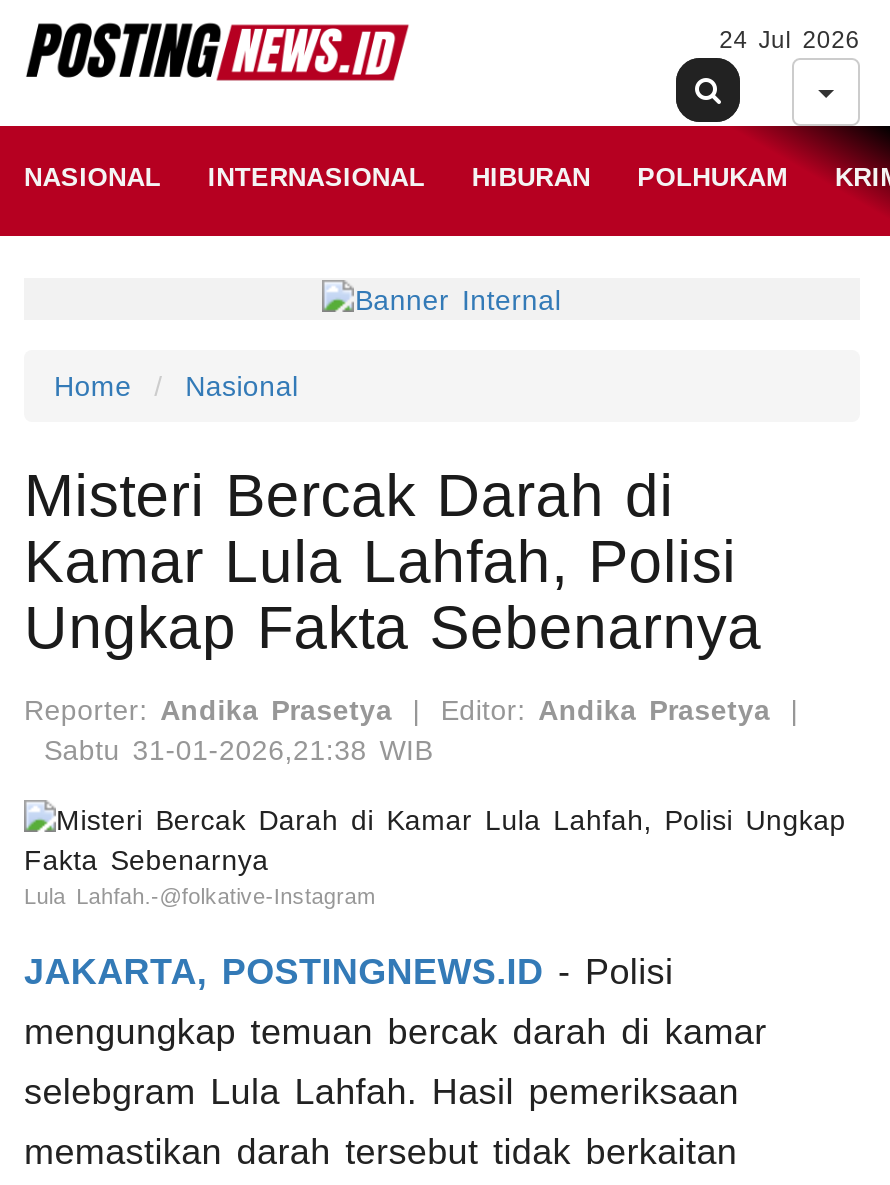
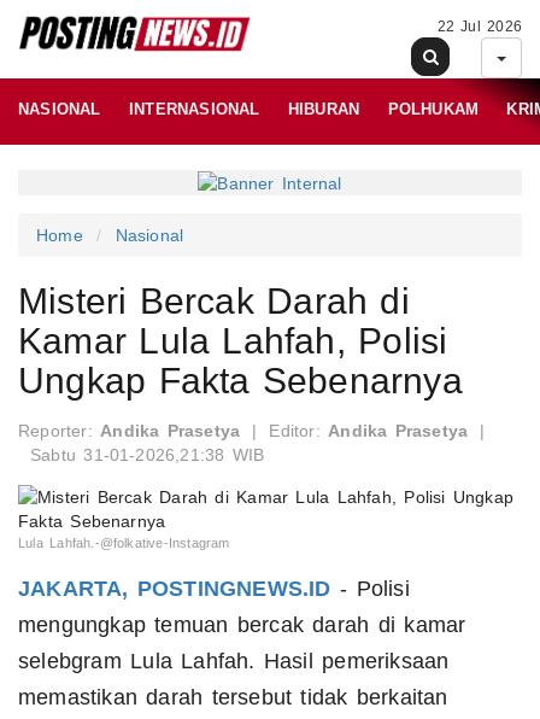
[719,26,860,54] 24 Jul 2026 -> [437,18,522,35] 22 Jul 2026

